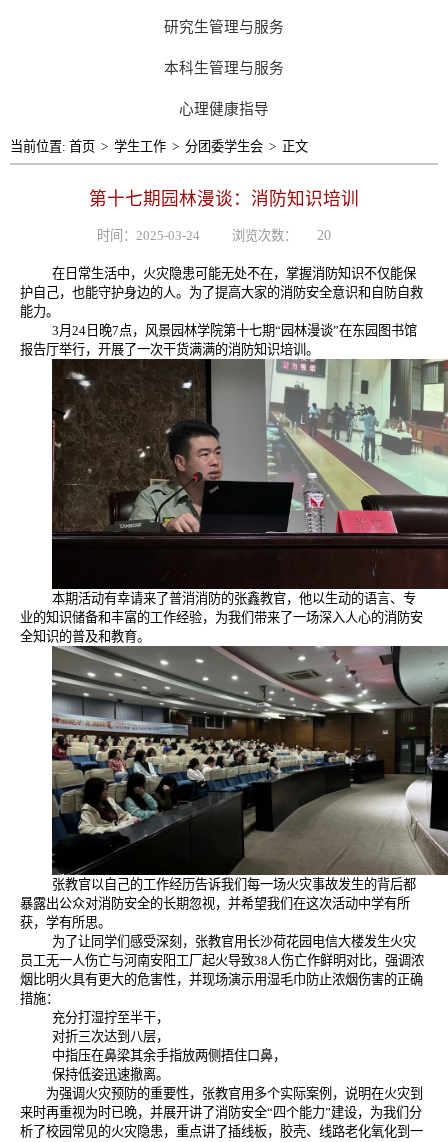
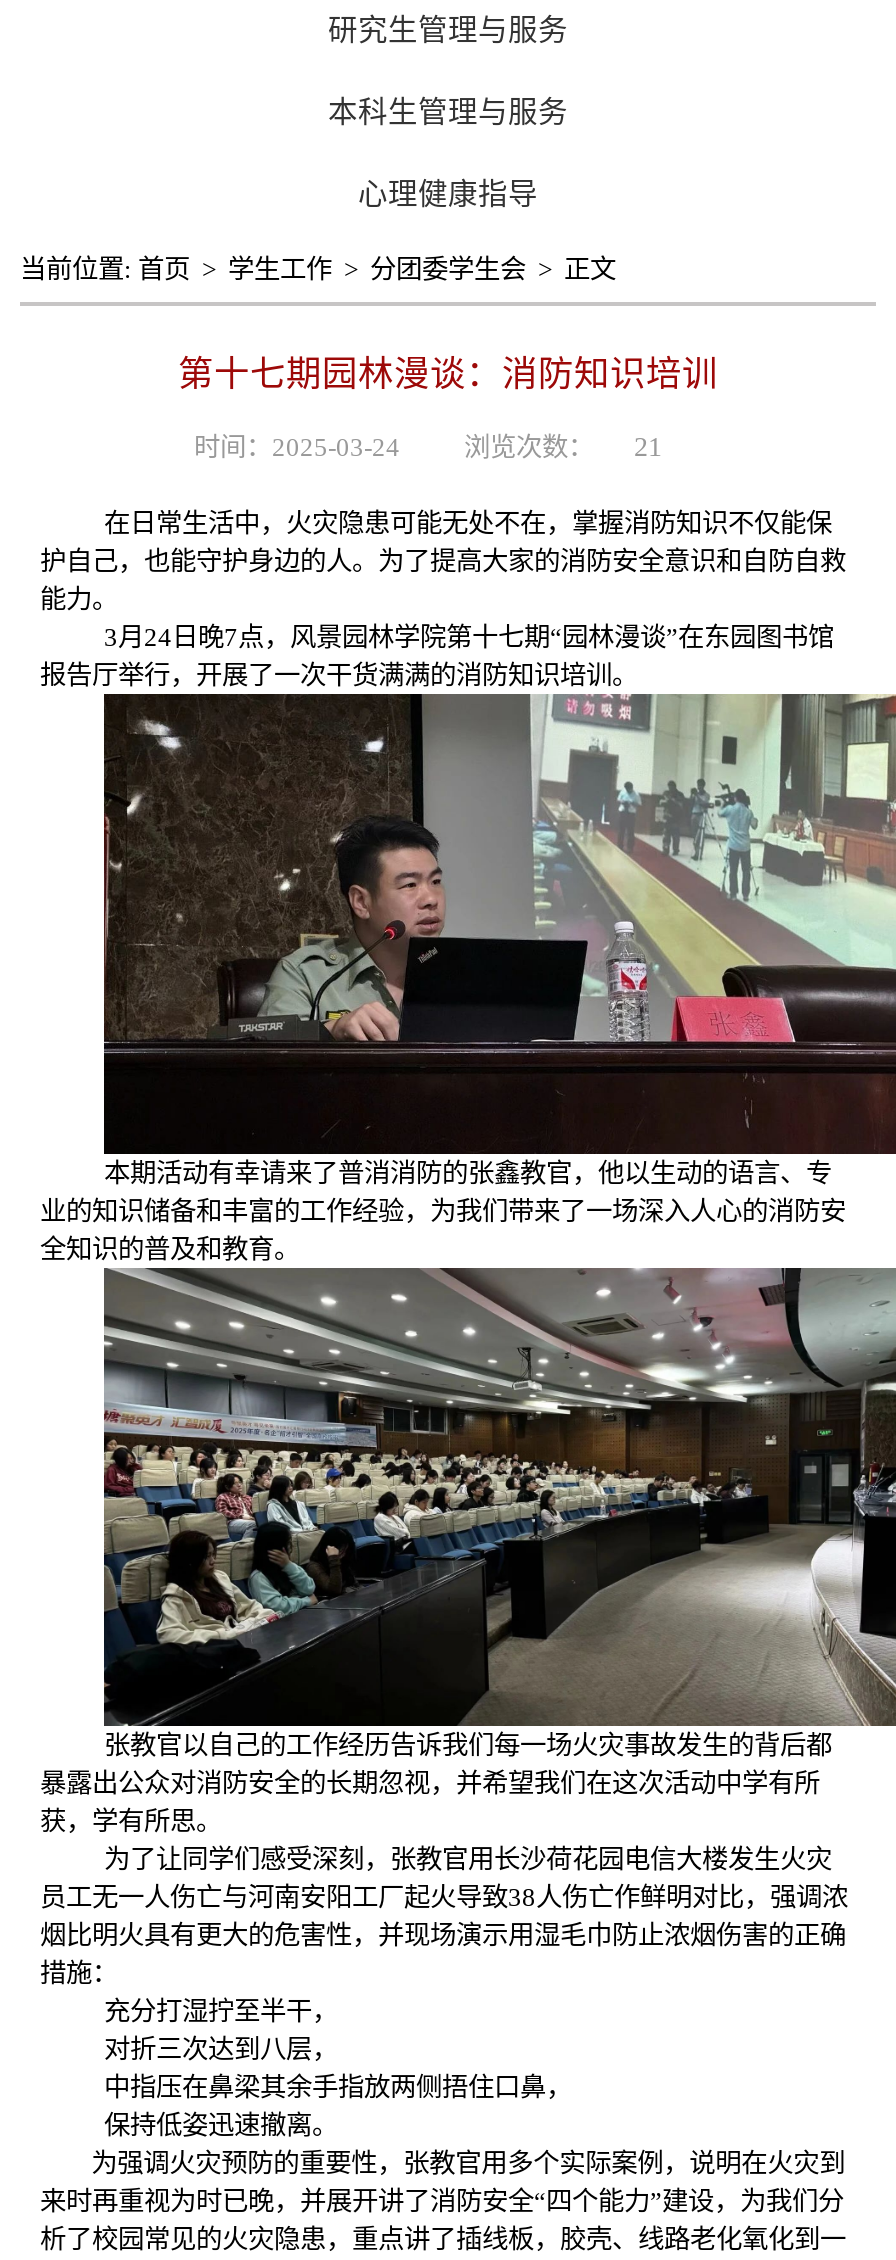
[232,228,331,243] 浏览次数： 20 -> [464,432,662,462] 浏览次数： 21

